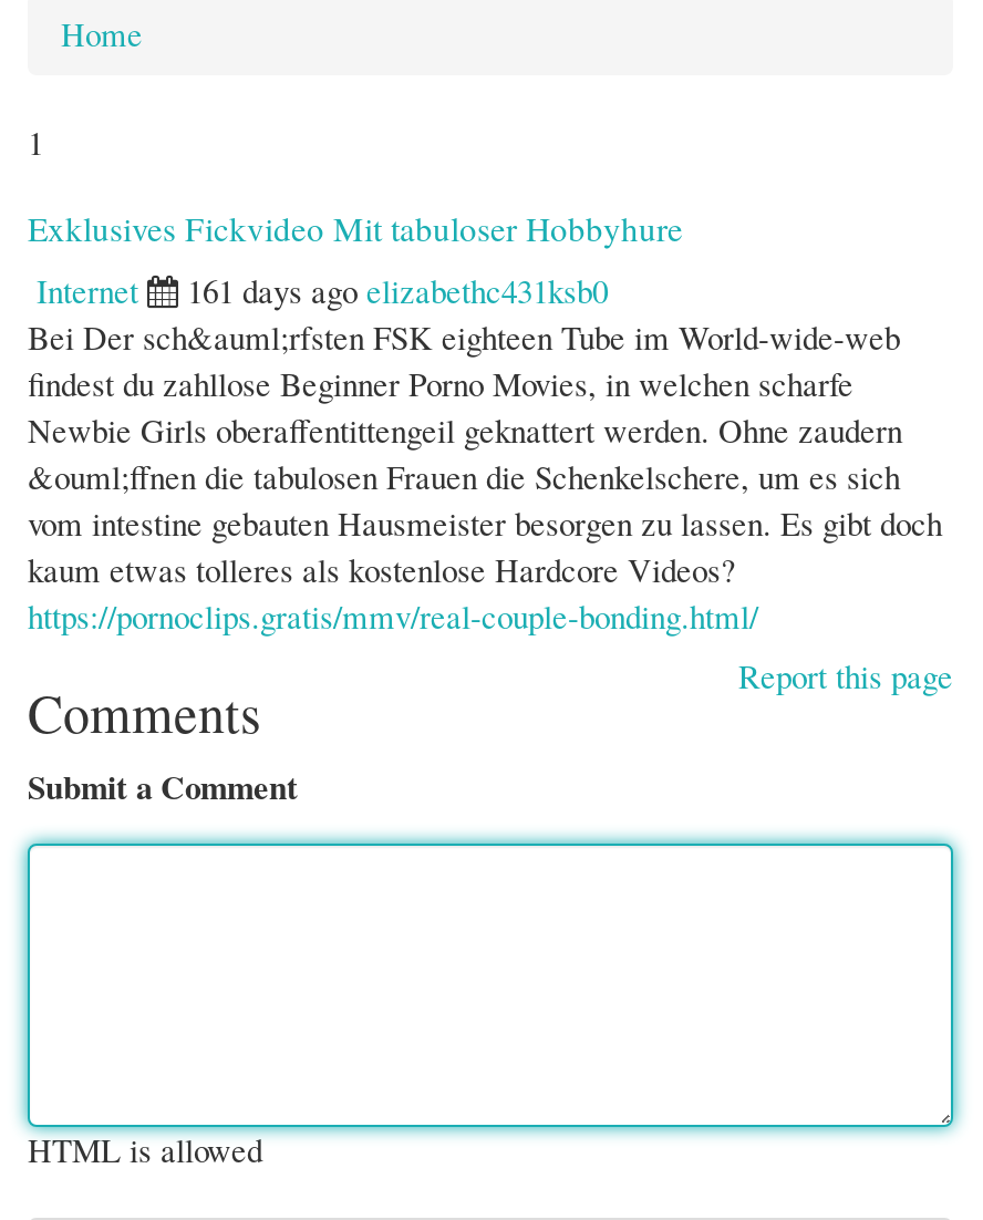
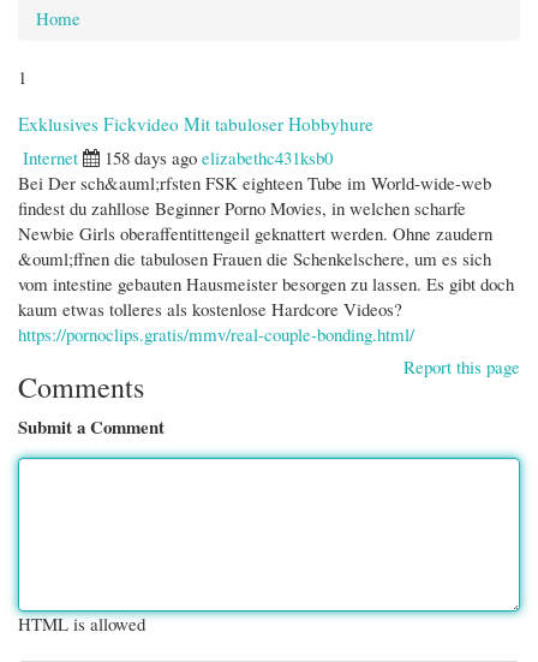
[187,268,608,312] 161 days ago elizabethc431ksb0 -> [104,145,333,169] 158 days ago elizabethc431ksb0

